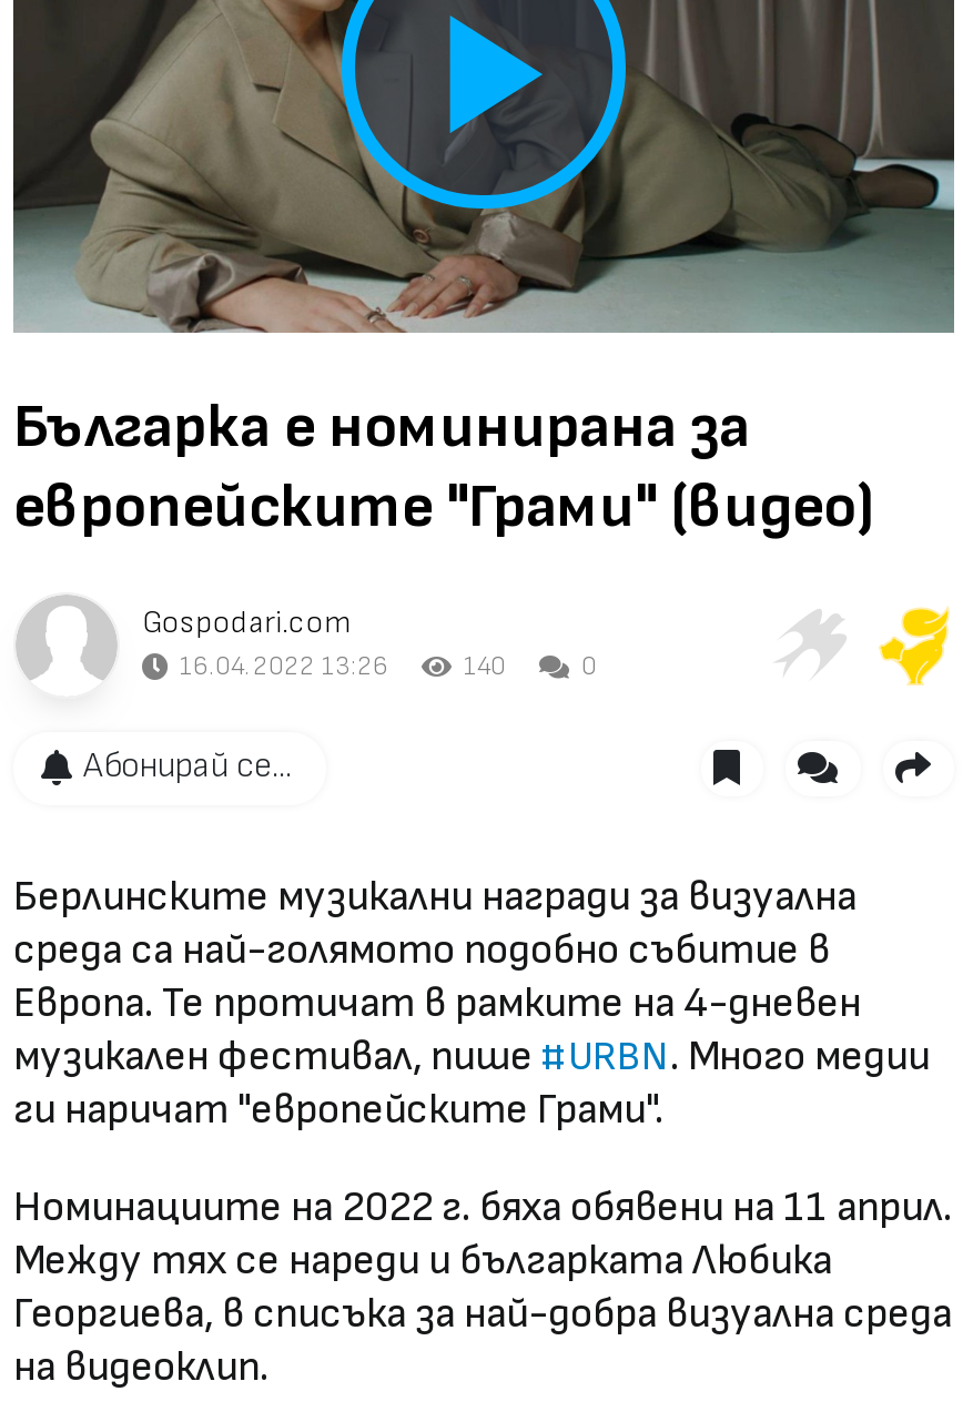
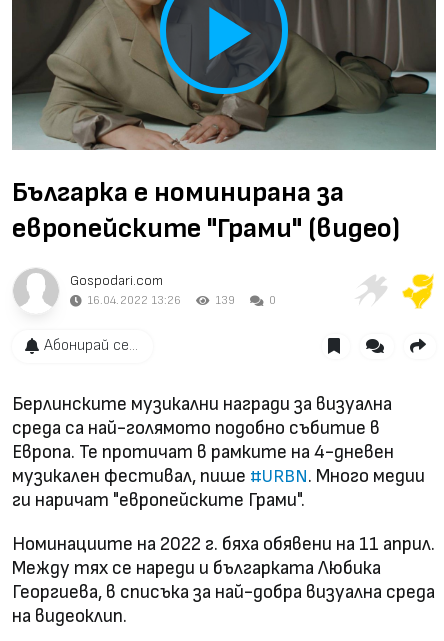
[464,649,506,682] 140 -> [215,292,235,307] 139

